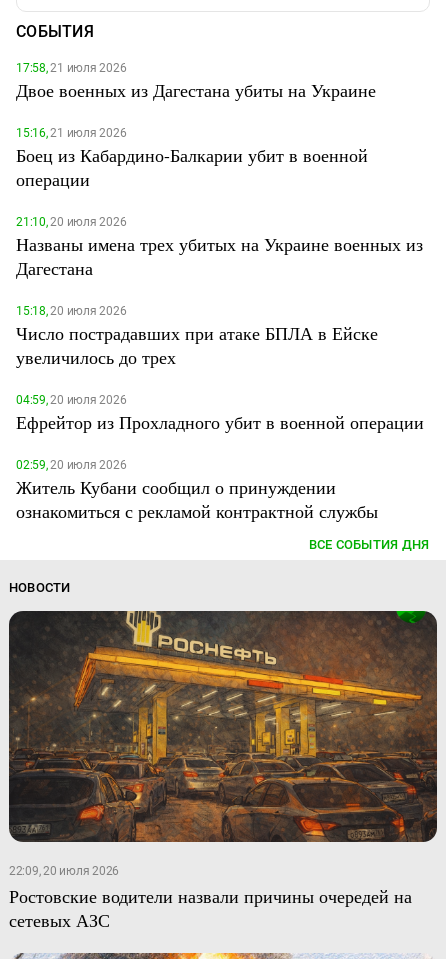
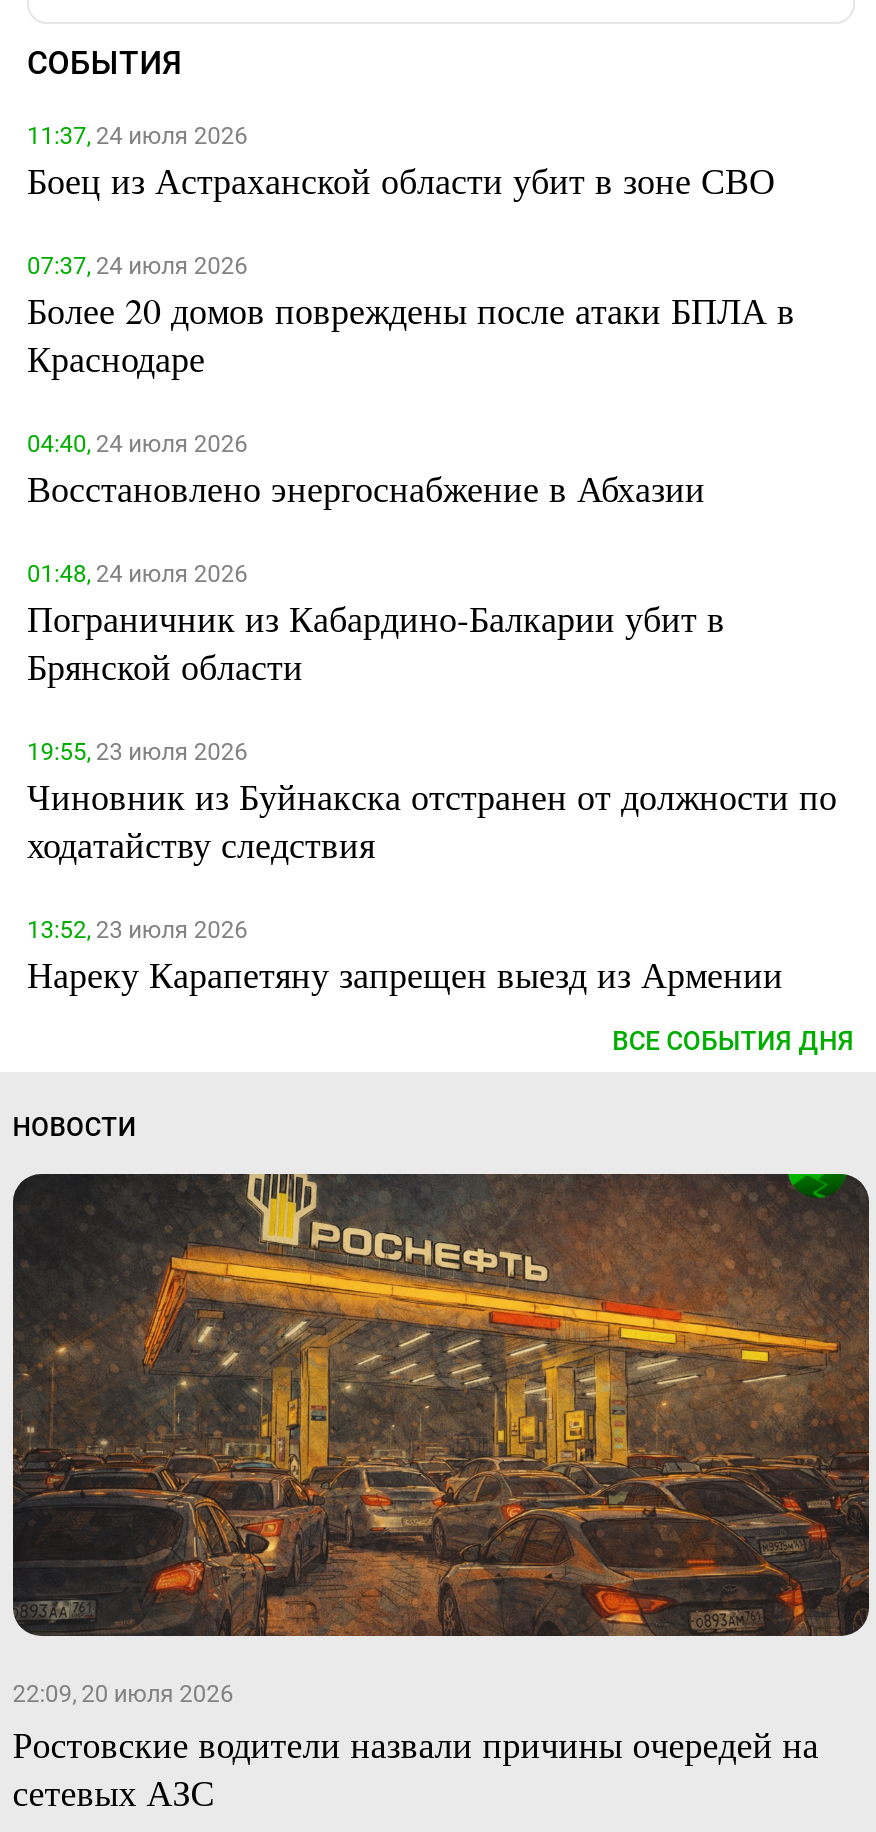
[16,61,376,102] 17:58, 21 июля 2026 | Двое военных из Дагестана убиты на Украине -> [27,123,775,205] 11:37, 24 июля 2026 | Боец из Астраханской области убит в зоне СВО
[16,126,368,191] 15:16, 21 июля 2026 | Боец из Кабардино-Балкарии убит в военной | операции -> [27,253,795,383] 07:37, 24 июля 2026 | Более 20 домов повреждены после атаки БПЛА в | Краснодаре
[16,215,423,280] 21:10, 20 июля 2026 | Названы имена трех убитых на Украине военных из | Дагестана -> [27,431,705,513] 04:40, 24 июля 2026 | Восстановлено энергоснабжение в Абхазии
[16,304,378,369] 15:18, 20 июля 2026 | Число пострадавших при атаке БПЛА в Ейске | увеличилось до трех -> [27,561,725,691] 01:48, 24 июля 2026 | Пограничник из Кабардино-Балкарии убит в | Брянской области
[16,393,424,434] 04:59, 20 июля 2026 | Ефрейтор из Прохладного убит в военной операции -> [27,739,837,869] 19:55, 23 июля 2026 | Чиновник из Буйнакска отстранен от должности по | ходатайству следствия
[16,458,378,523] 02:59, 20 июля 2026 | Житель Кубани сообщил о принуждении | ознакомиться с рекламой контрактной службы -> [27,917,783,999] 13:52, 23 июля 2026 | Нареку Карапетяну запрещен выезд из Армении

